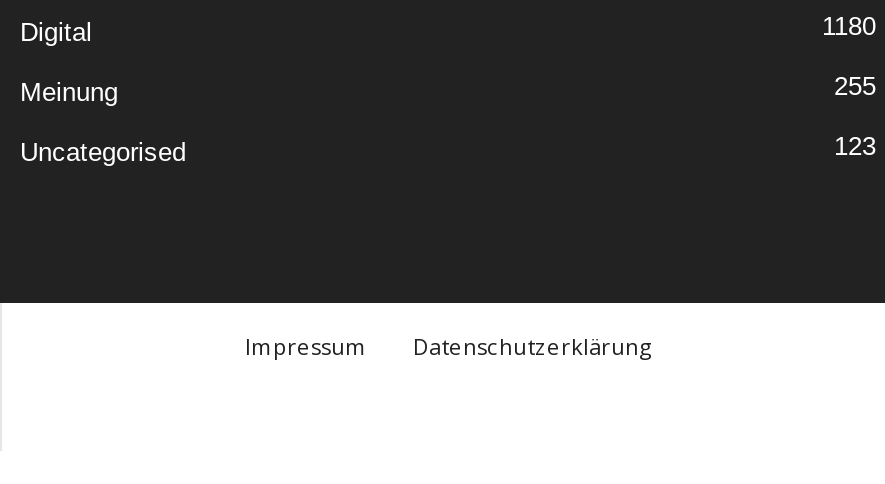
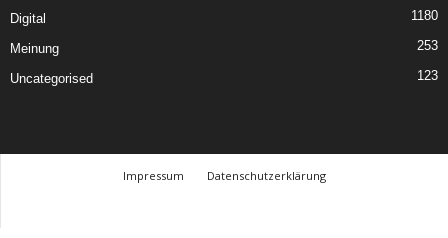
[834,71,876,101] 255 -> [417,38,438,53] 253

